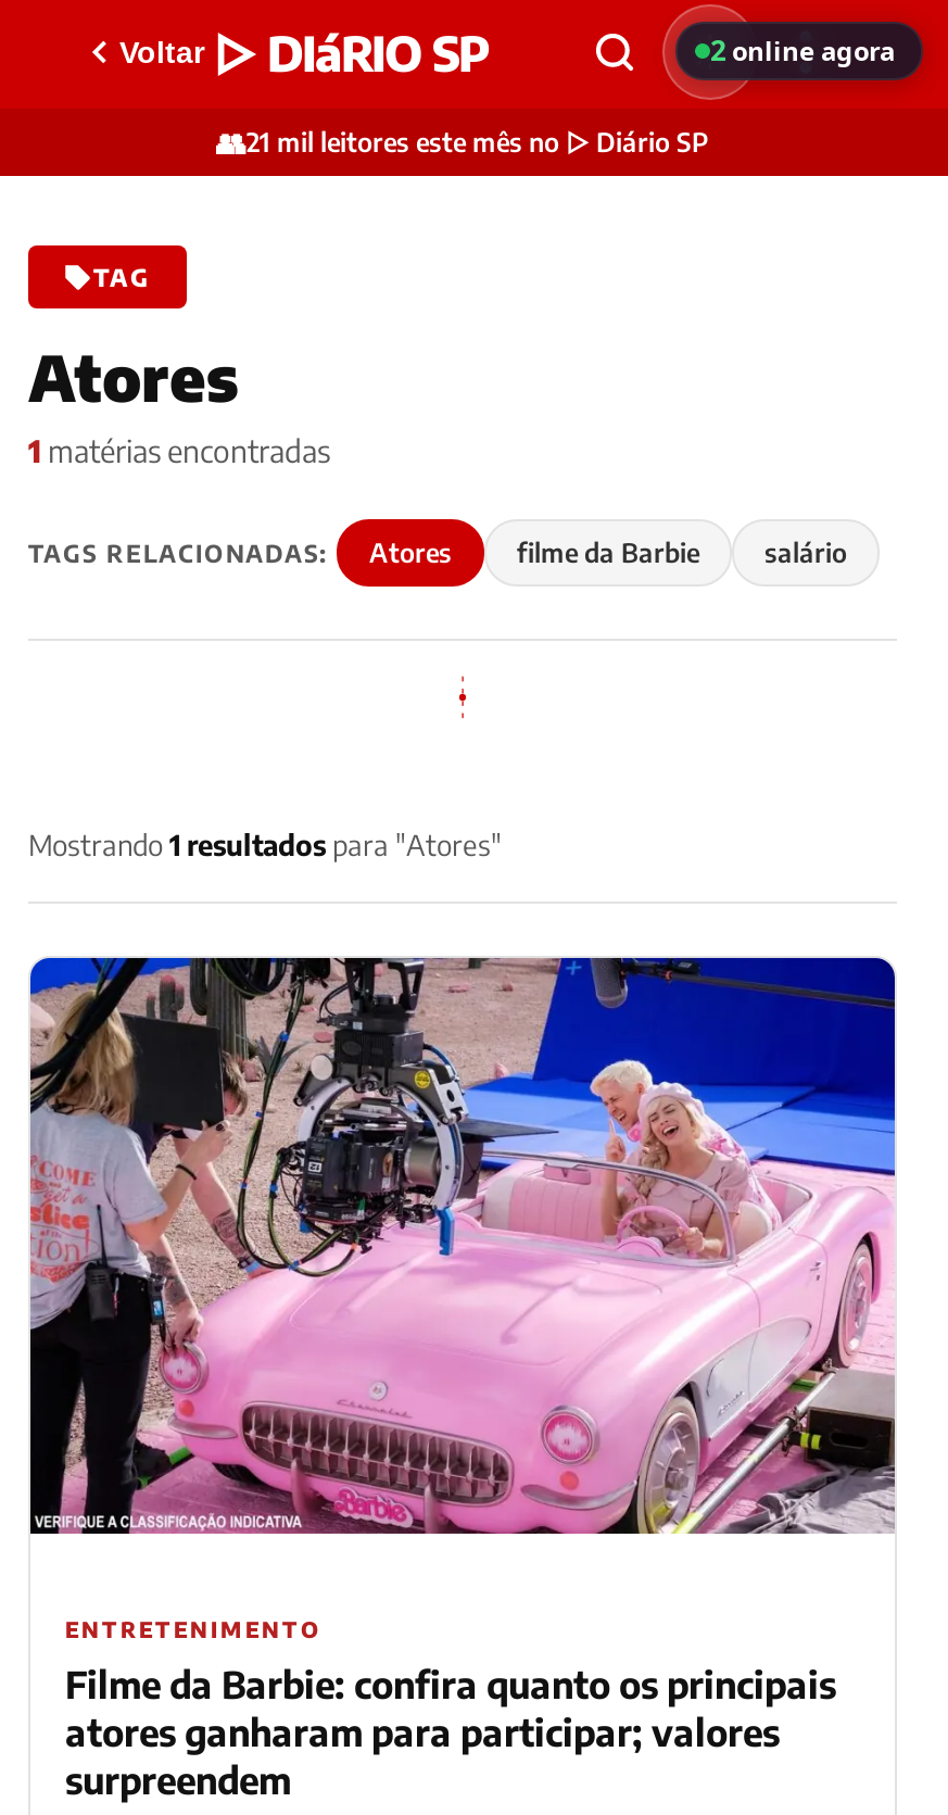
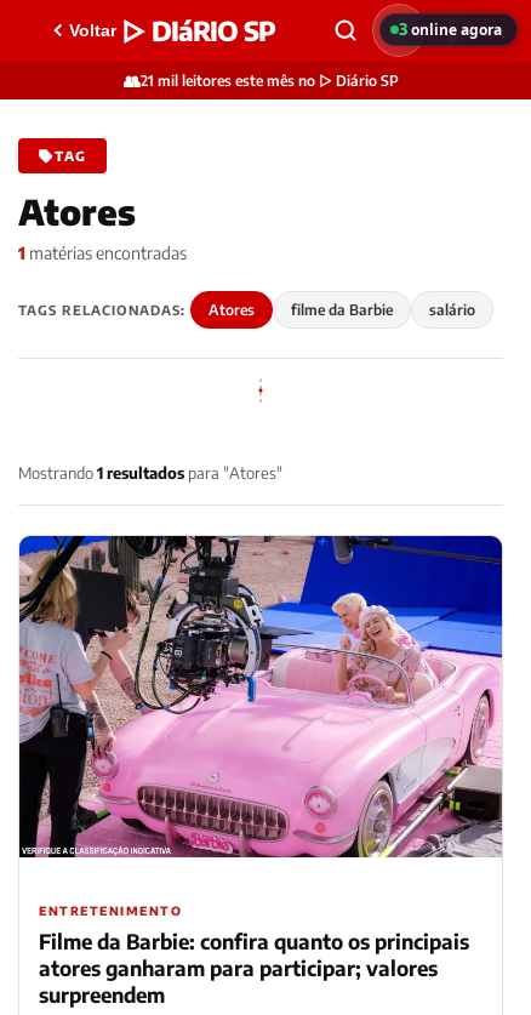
[710,30,895,70] 2 online agora -> [399,18,502,40] 3 online agora

